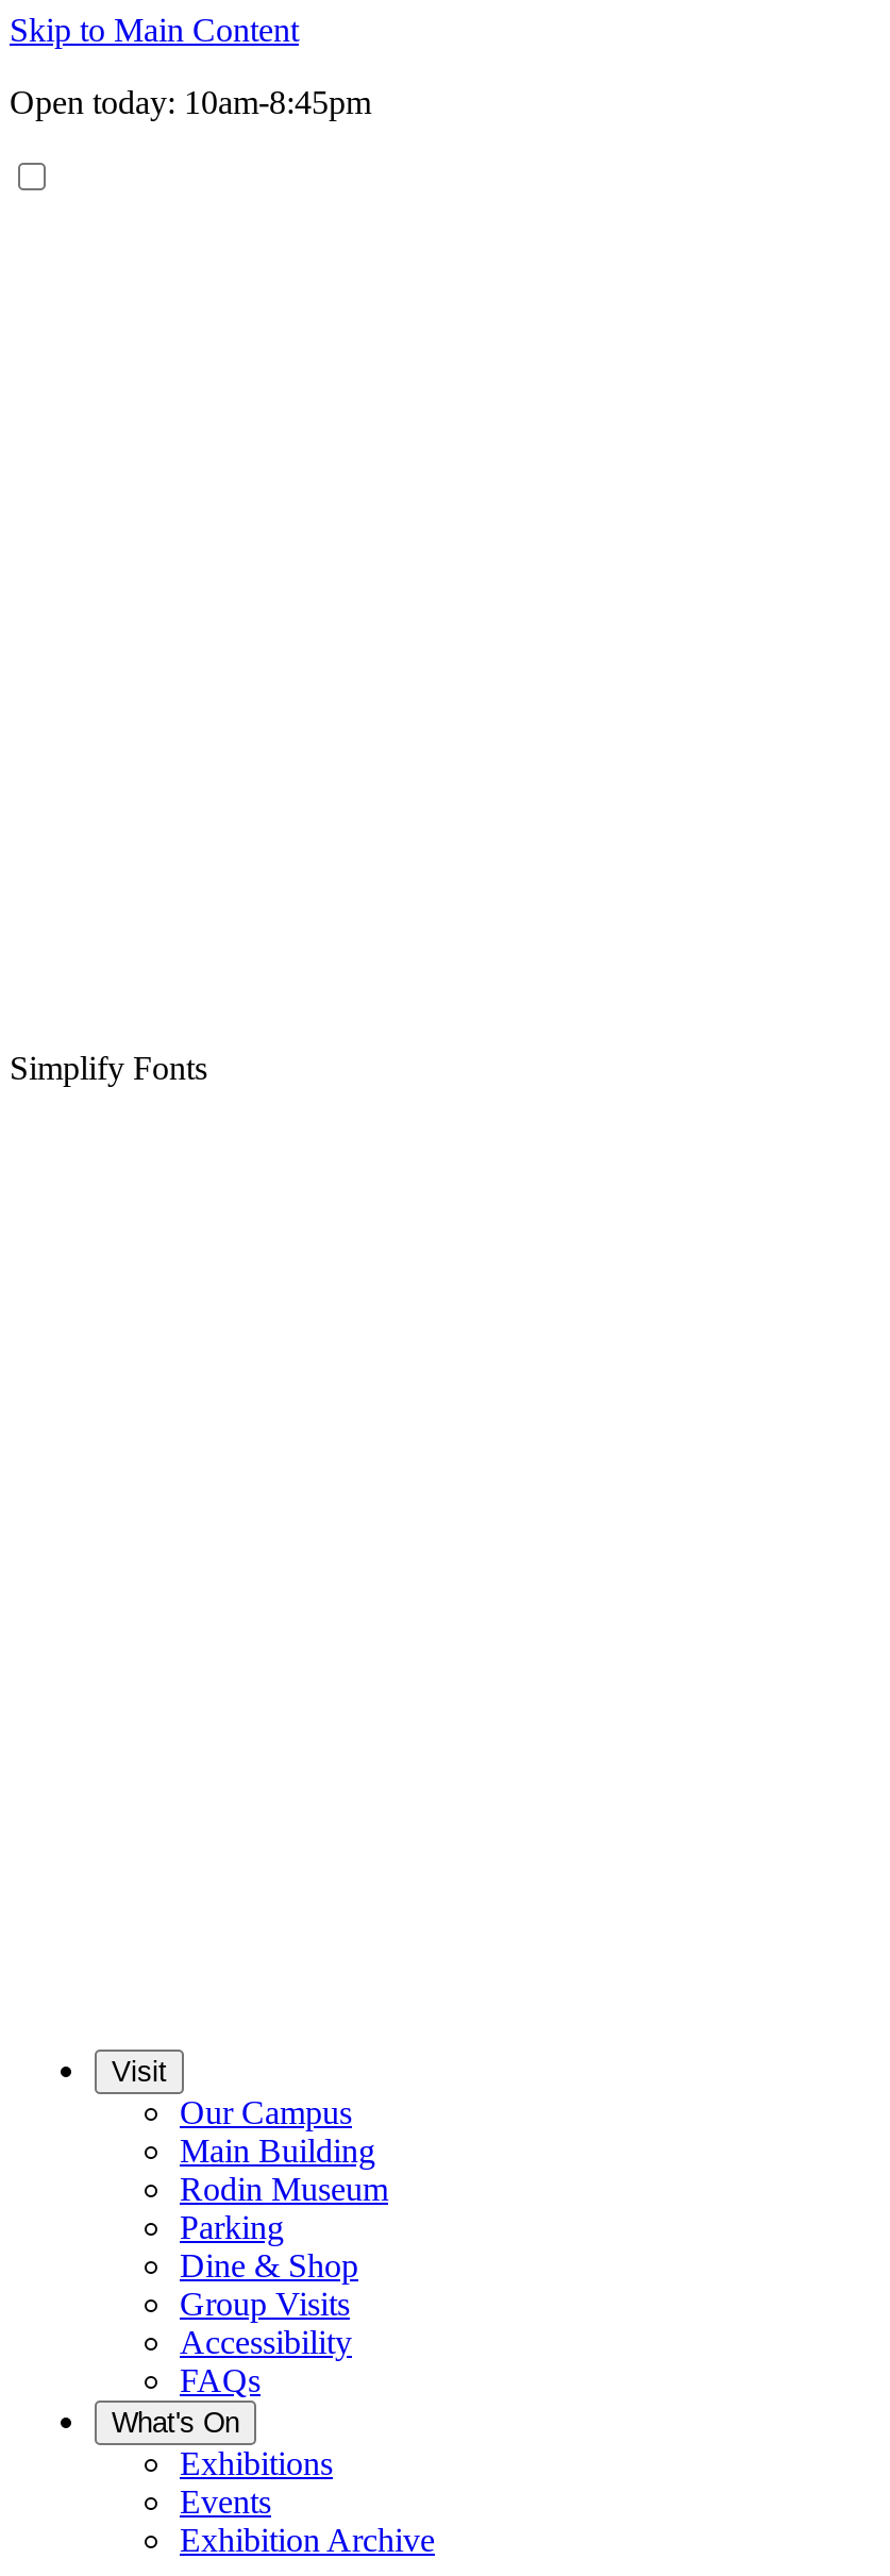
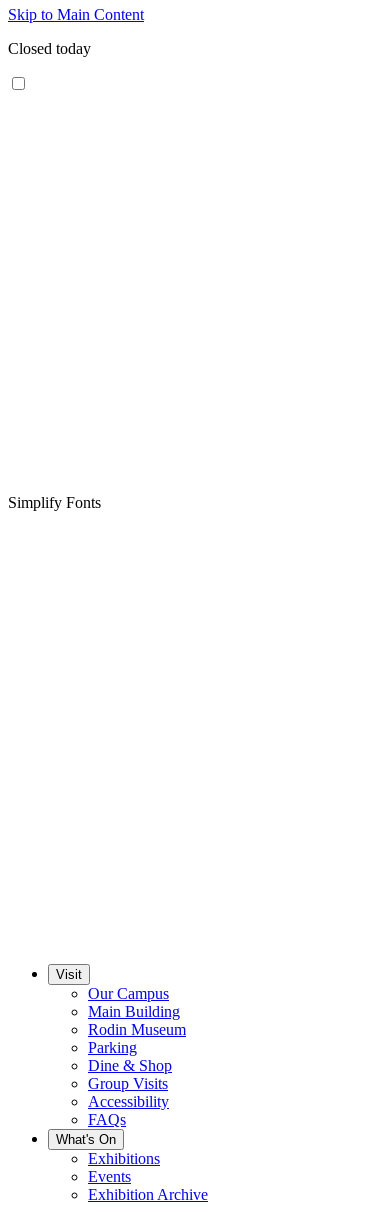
[10,84,371,120] Open today: 10am-8:45pm -> [8,40,91,57] Closed today

